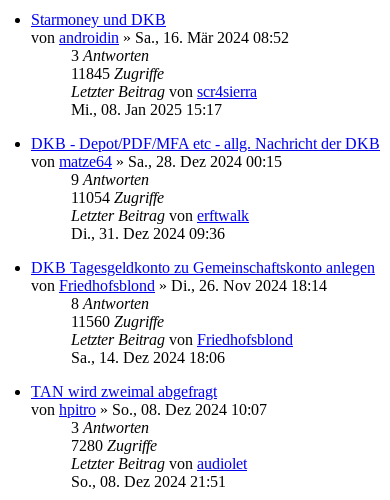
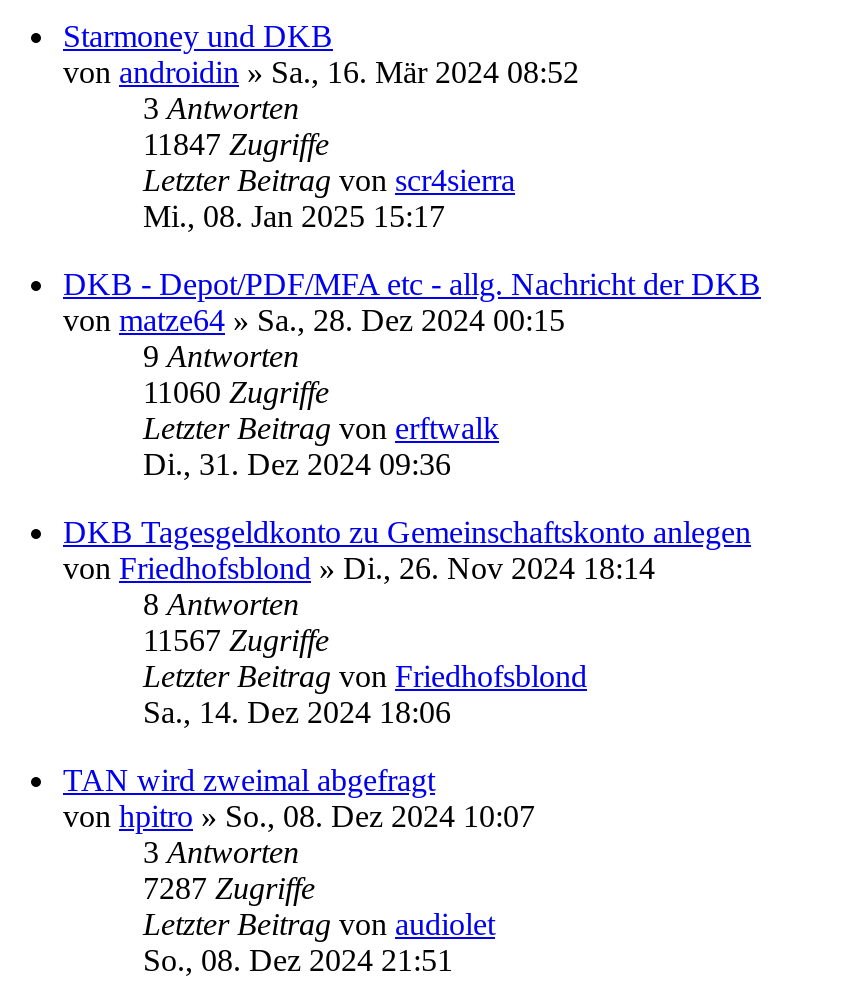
[71,65,164,82] 11845 Zugriffe -> [143,127,329,161] 11847 Zugriffe
[71,189,164,206] 11054 Zugriffe -> [143,375,329,409] 11060 Zugriffe
[71,313,164,330] 11560 Zugriffe -> [143,623,329,657] 11567 Zugriffe
[71,437,157,454] 7280 Zugriffe -> [143,871,315,905] 7287 Zugriffe

